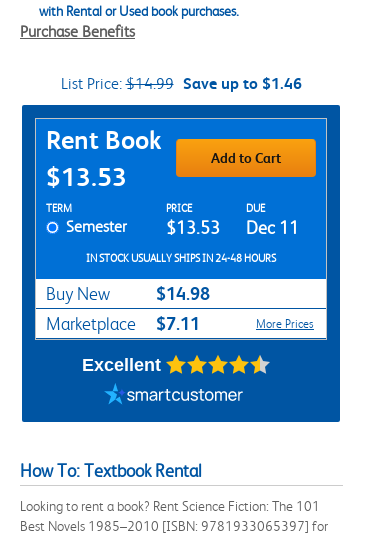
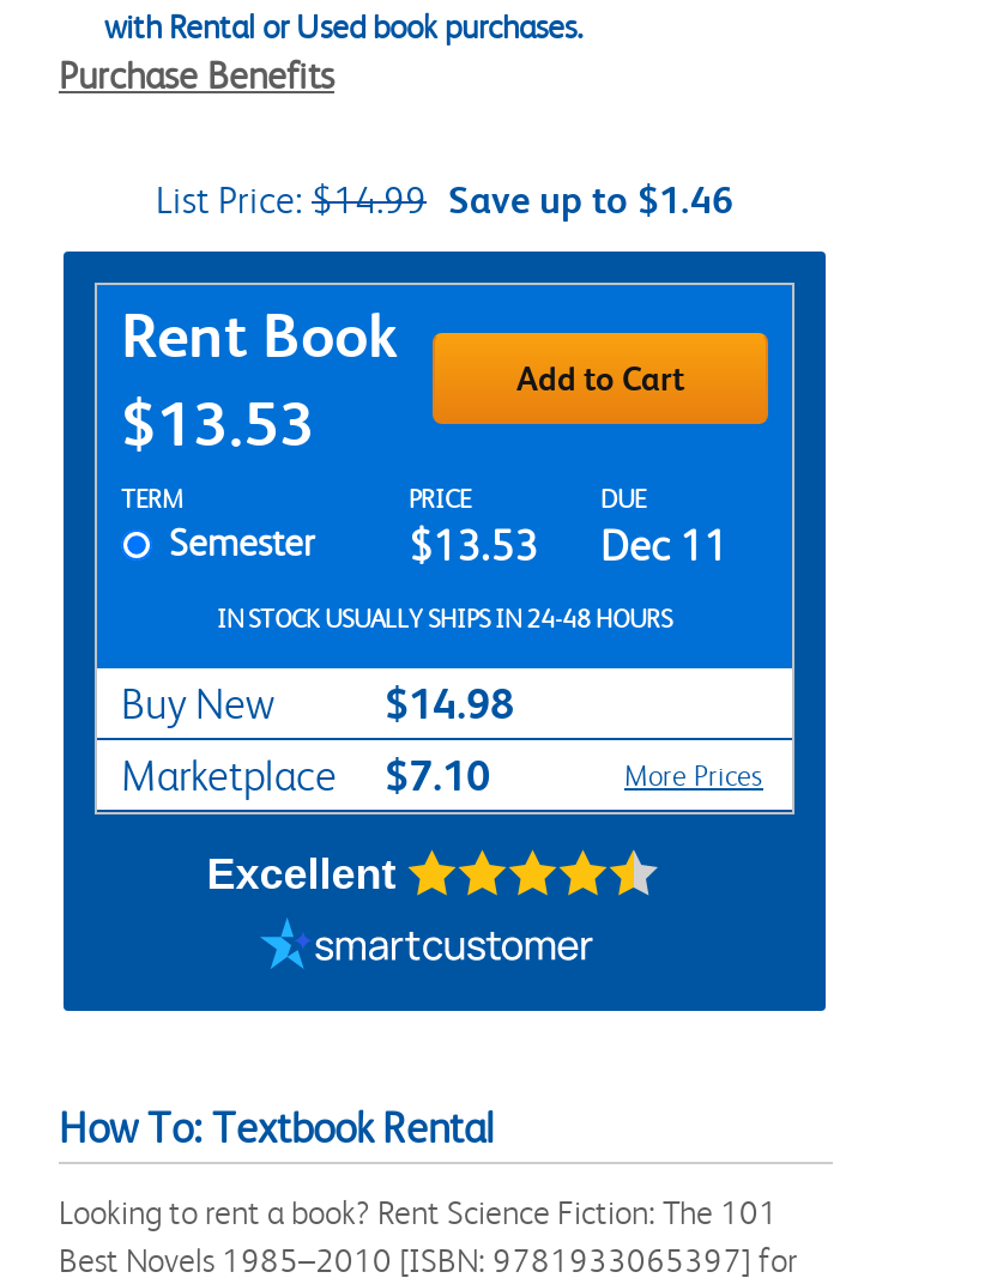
[46,313,200,334] Marketplace $7.11 -> [121,749,490,800] Marketplace $7.10

